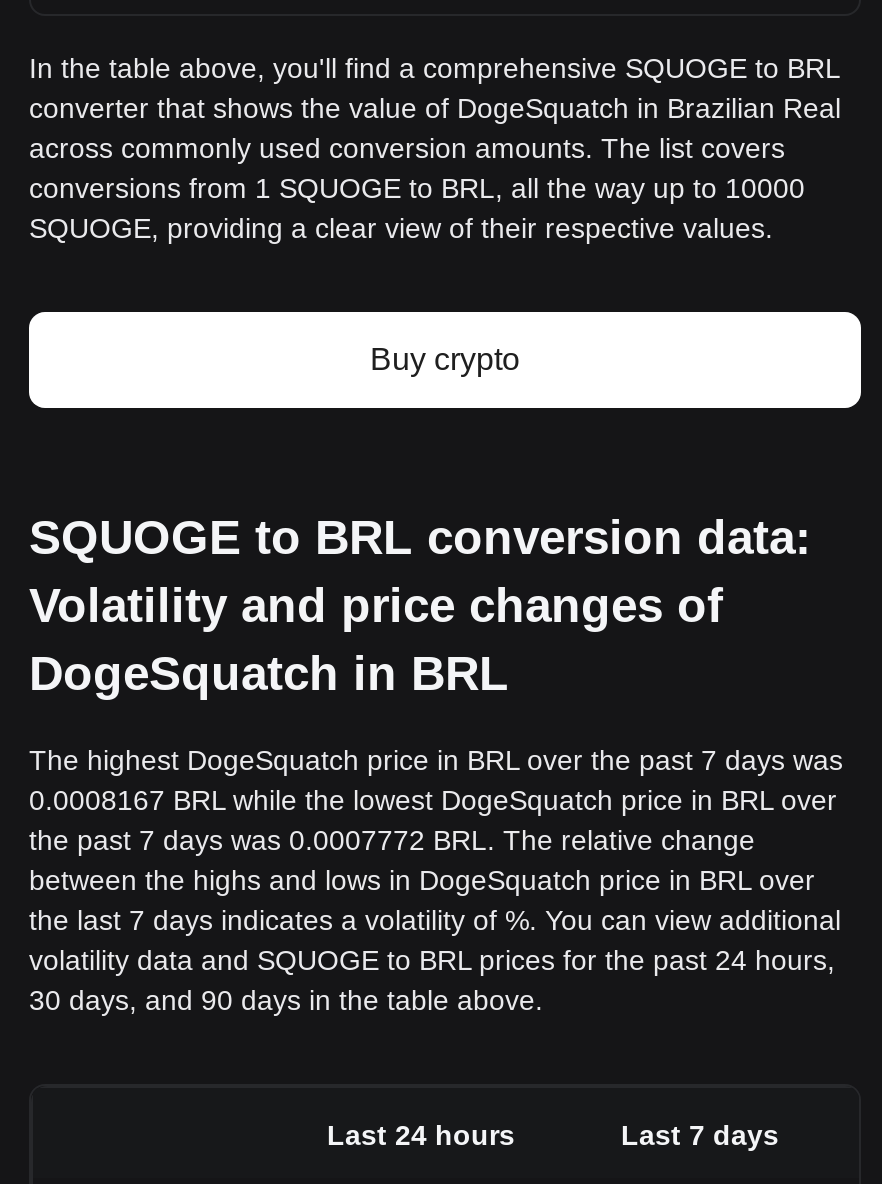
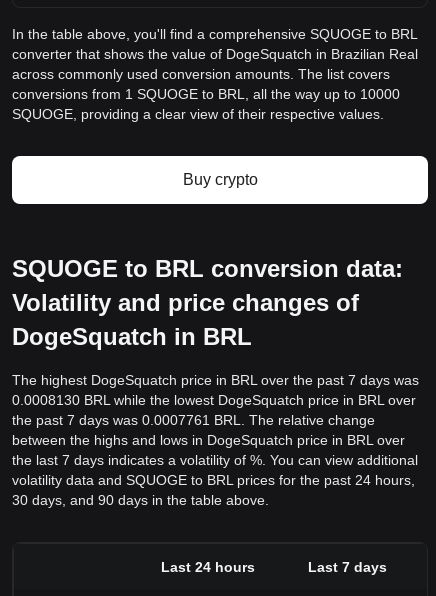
[29,784,837,816] 0.0008167 BRL while the lowest DogeSquatch price in BRL over -> [12,392,416,408] 0.0008130 BRL while the lowest DogeSquatch price in BRL over
[29,824,755,856] the past 7 days was 0.0007772 BRL. The relative change -> [12,412,375,428] the past 7 days was 0.0007761 BRL. The relative change

